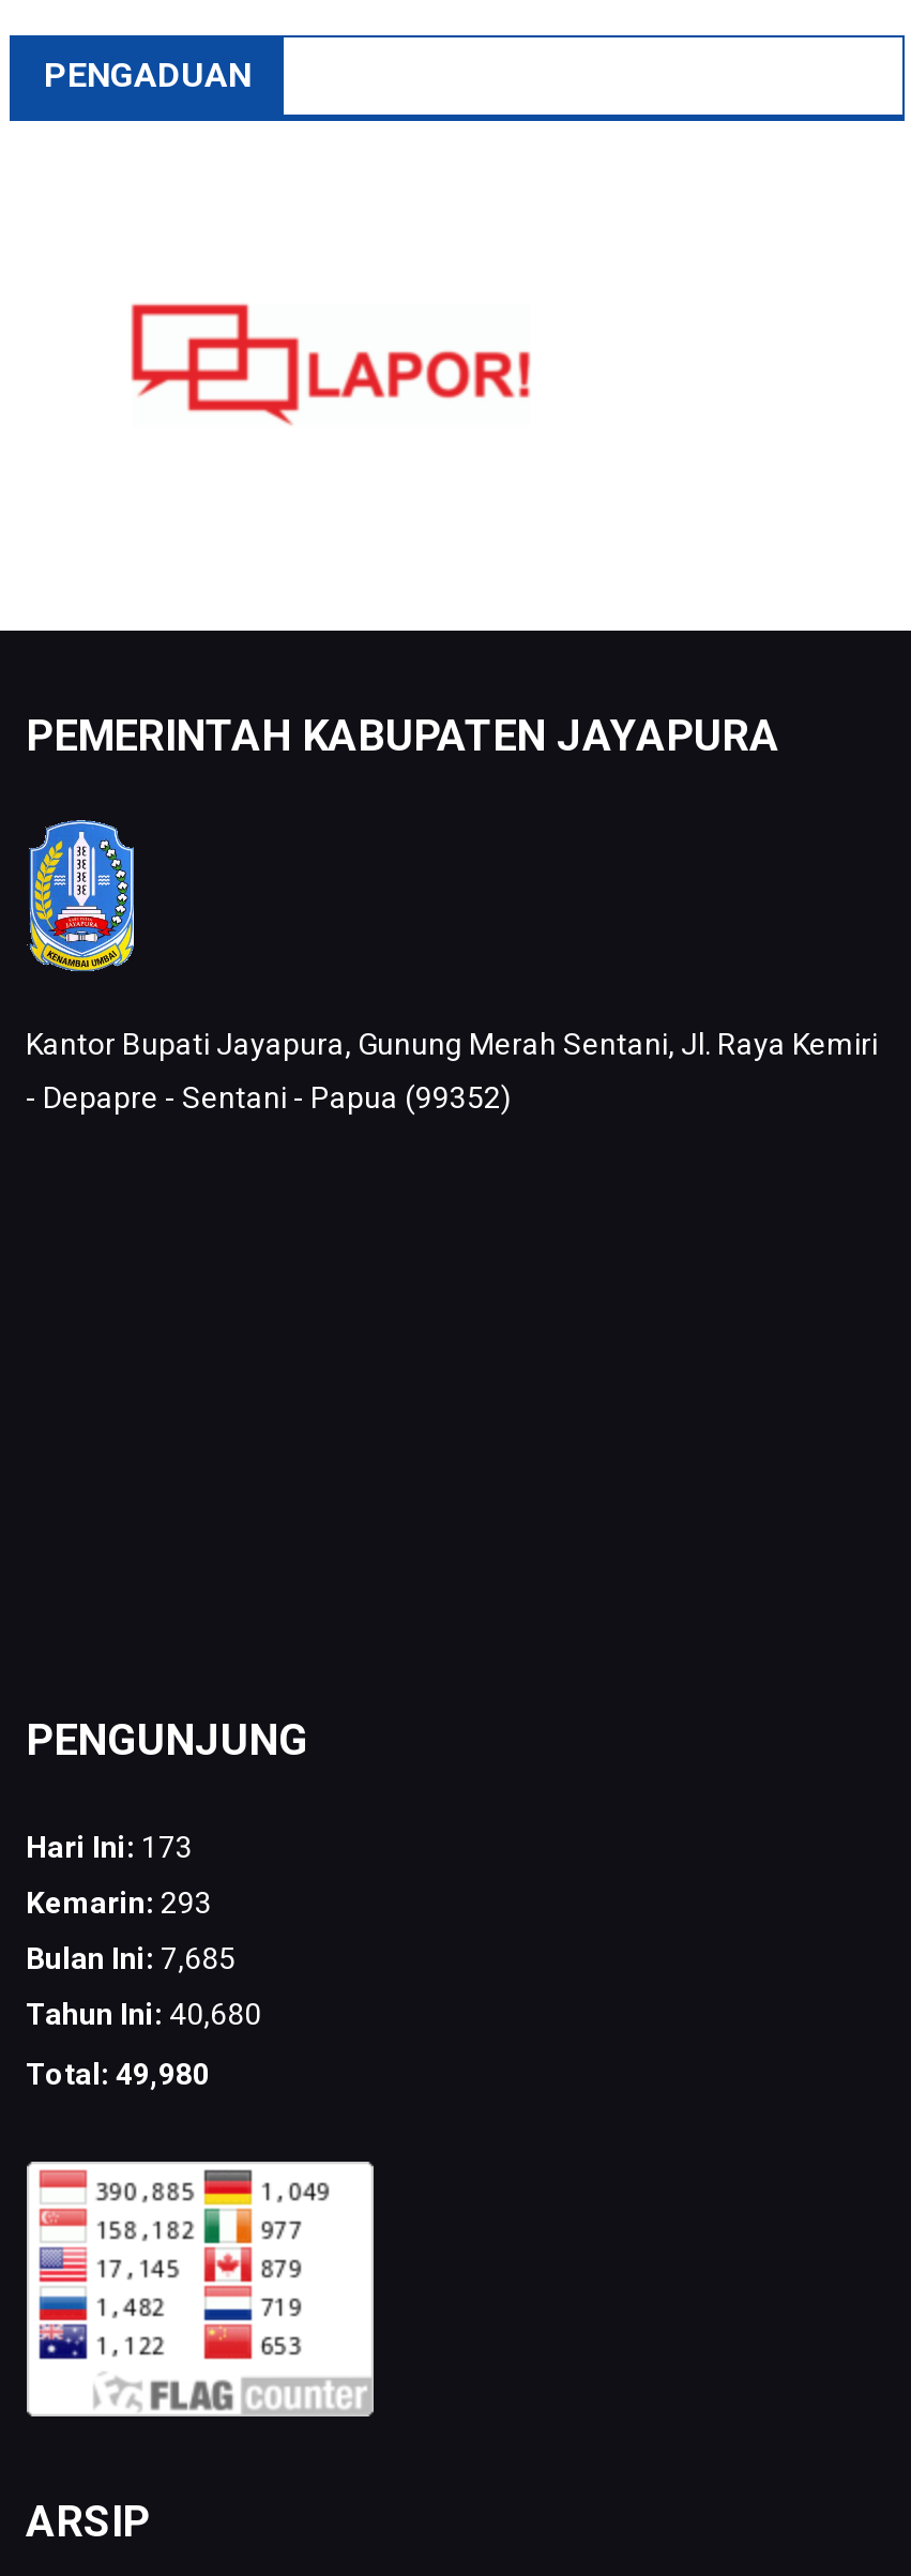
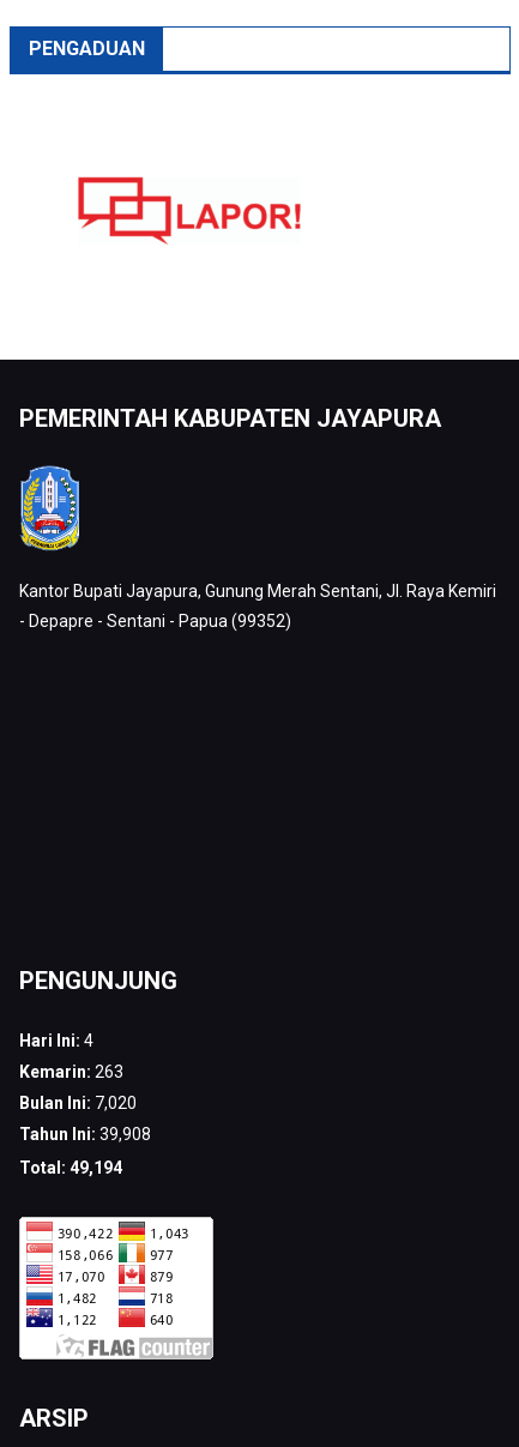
[26,1830,193,1864] Hari Ini: 173 -> [19,1031,93,1050] Hari Ini: 4
[26,1886,212,1920] Kemarin: 293 -> [19,1062,123,1081] Kemarin: 263
[26,1941,236,1976] Bulan Ini: 7,685 -> [19,1093,136,1113] Bulan Ini: 7,020
[26,1997,261,2031] Tahun Ini: 40,680 -> [19,1125,150,1144] Tahun Ini: 39,908
[26,2057,210,2091] Total: 49,980 -> [19,1158,122,1177] Total: 49,194

